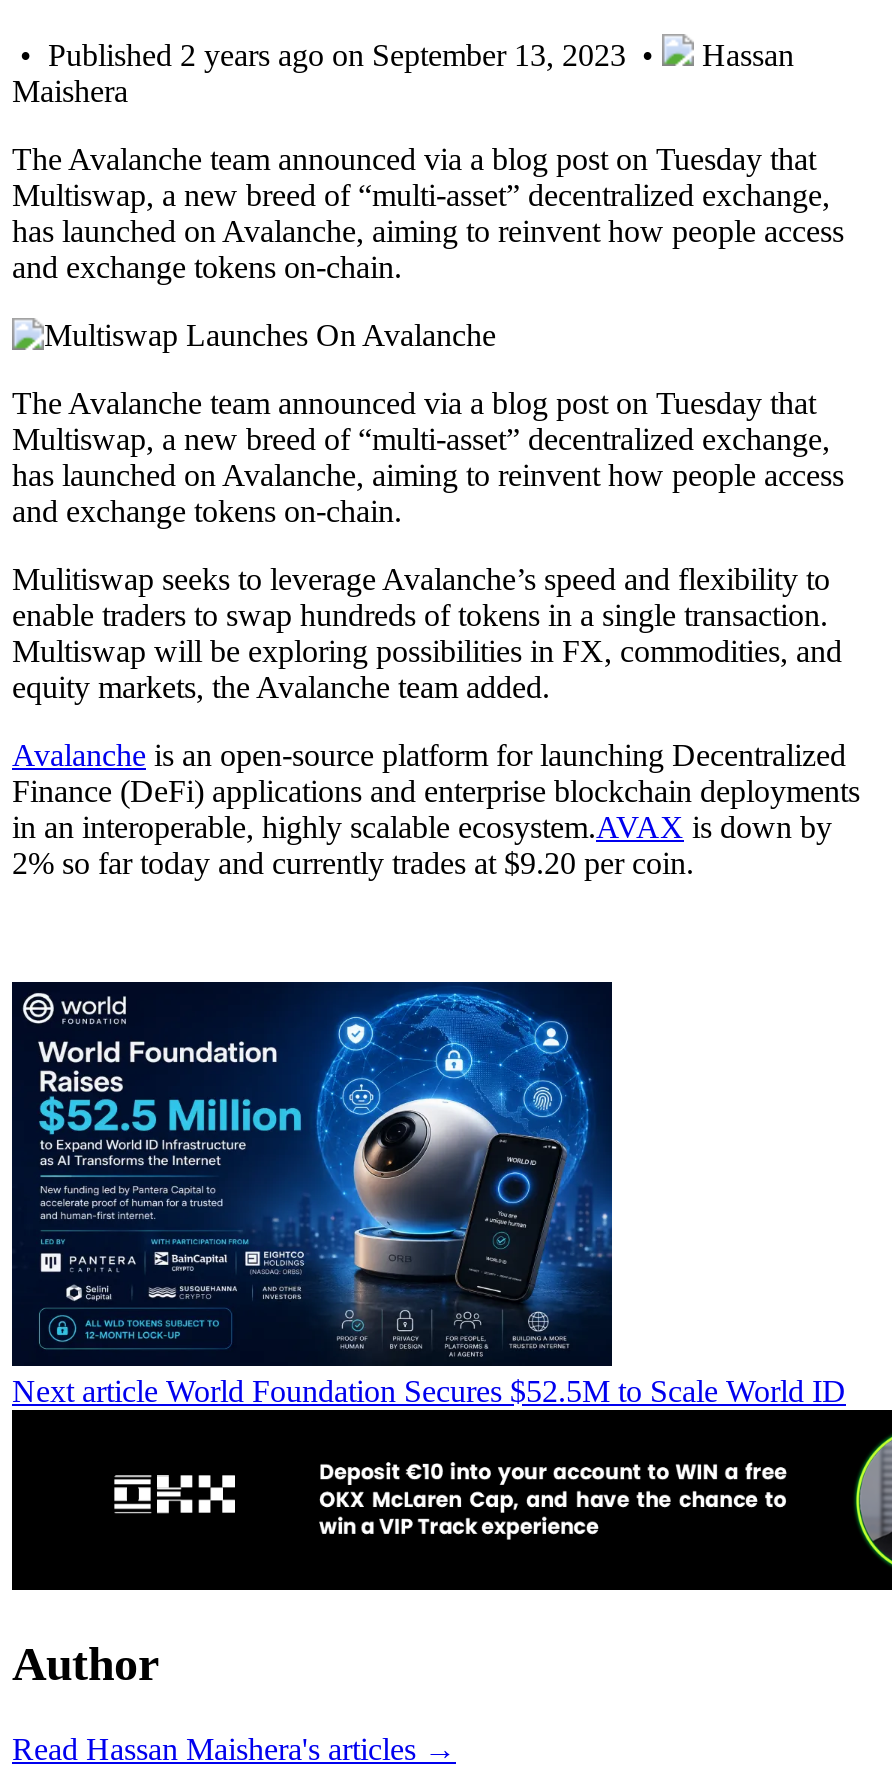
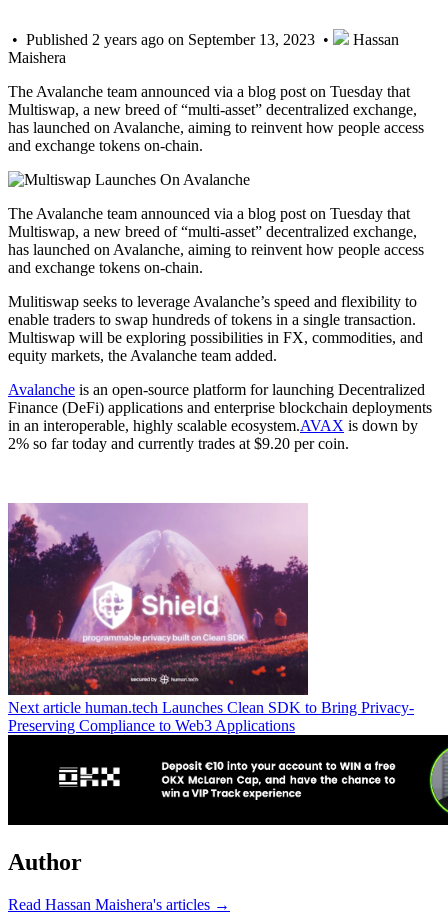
[12,980,846,1408] [image] | Next article World Foundation Secures $52.5M to Scale World ID -> [7,503,414,734] [image] | Next article human.tech Launches Clean SDK to Bring Privacy- | Preserving Compliance to Web3 Applications

